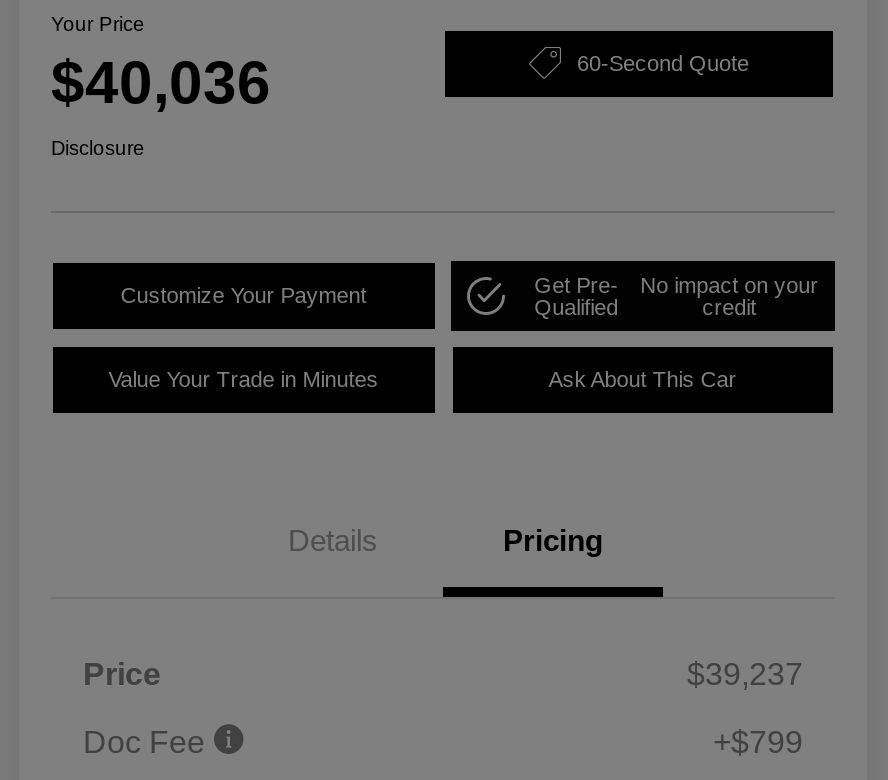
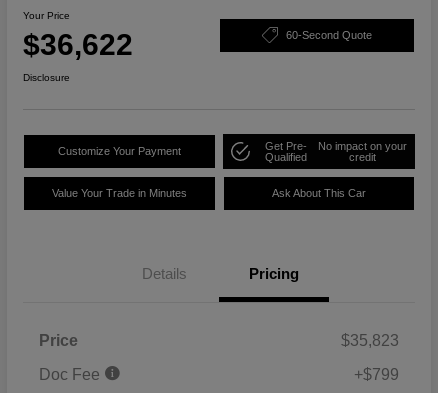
[51,49,271,115] $40,036 -> [23,28,133,61] $36,622
[687,657,803,691] $39,237 -> [341,332,399,349] $35,823

